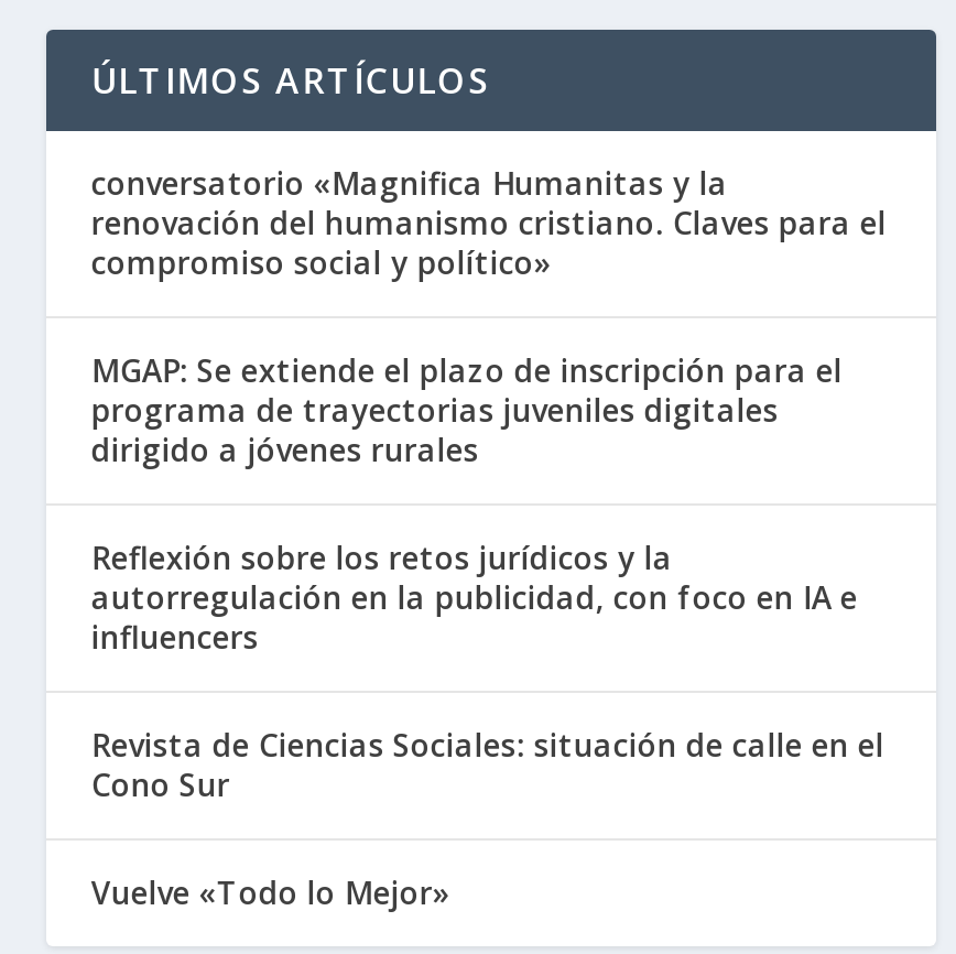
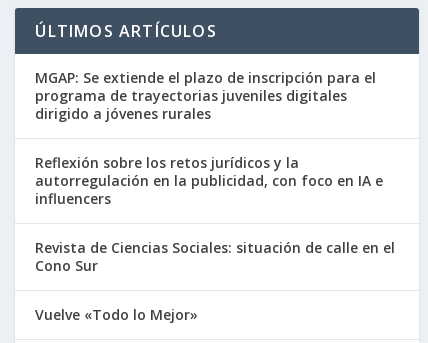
[91,162,886,283] conversatorio «Magnifica Humanitas y la | renovación del humanismo cristiano. Claves para el | compromiso social y político» -> none

